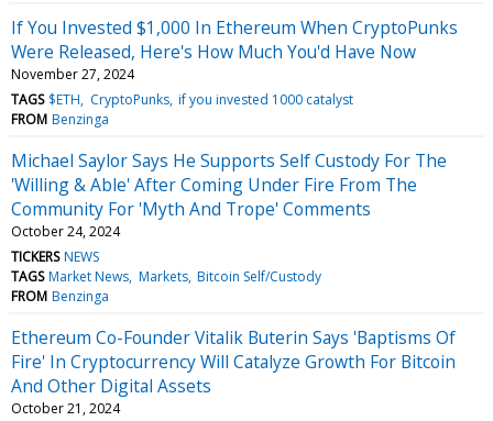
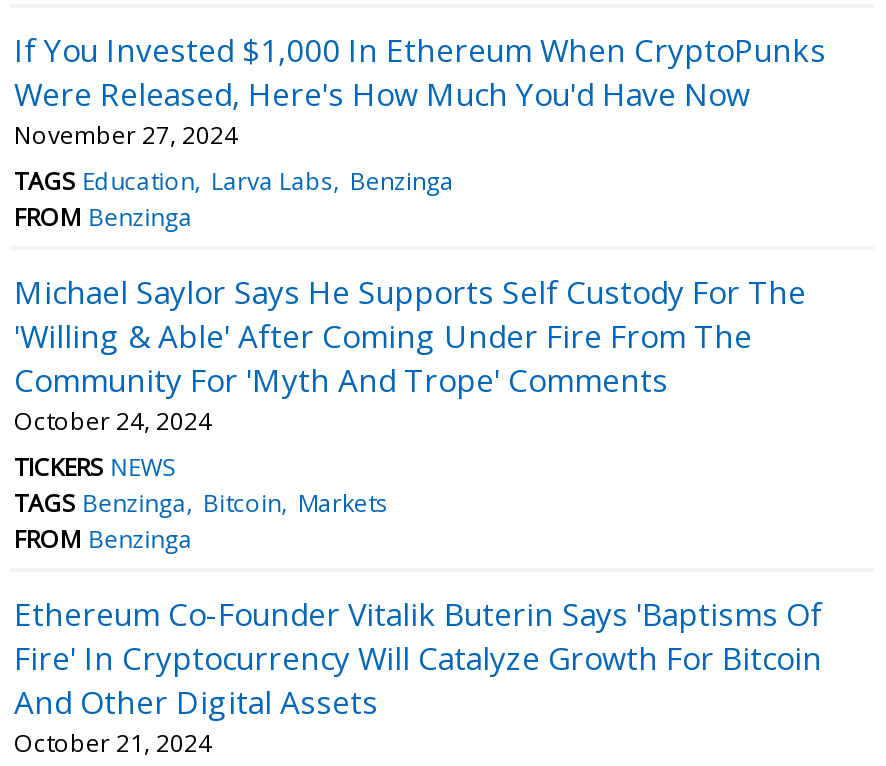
[11,90,353,109] TAGS $ETH CryptoPunks if you invested 1000 catalyst -> [14,164,454,198] TAGS Education Larva Labs Benzinga
[11,267,321,286] TAGS Market News Markets Bitcoin Self/Custody -> [14,486,388,520] TAGS Benzinga Bitcoin Markets

